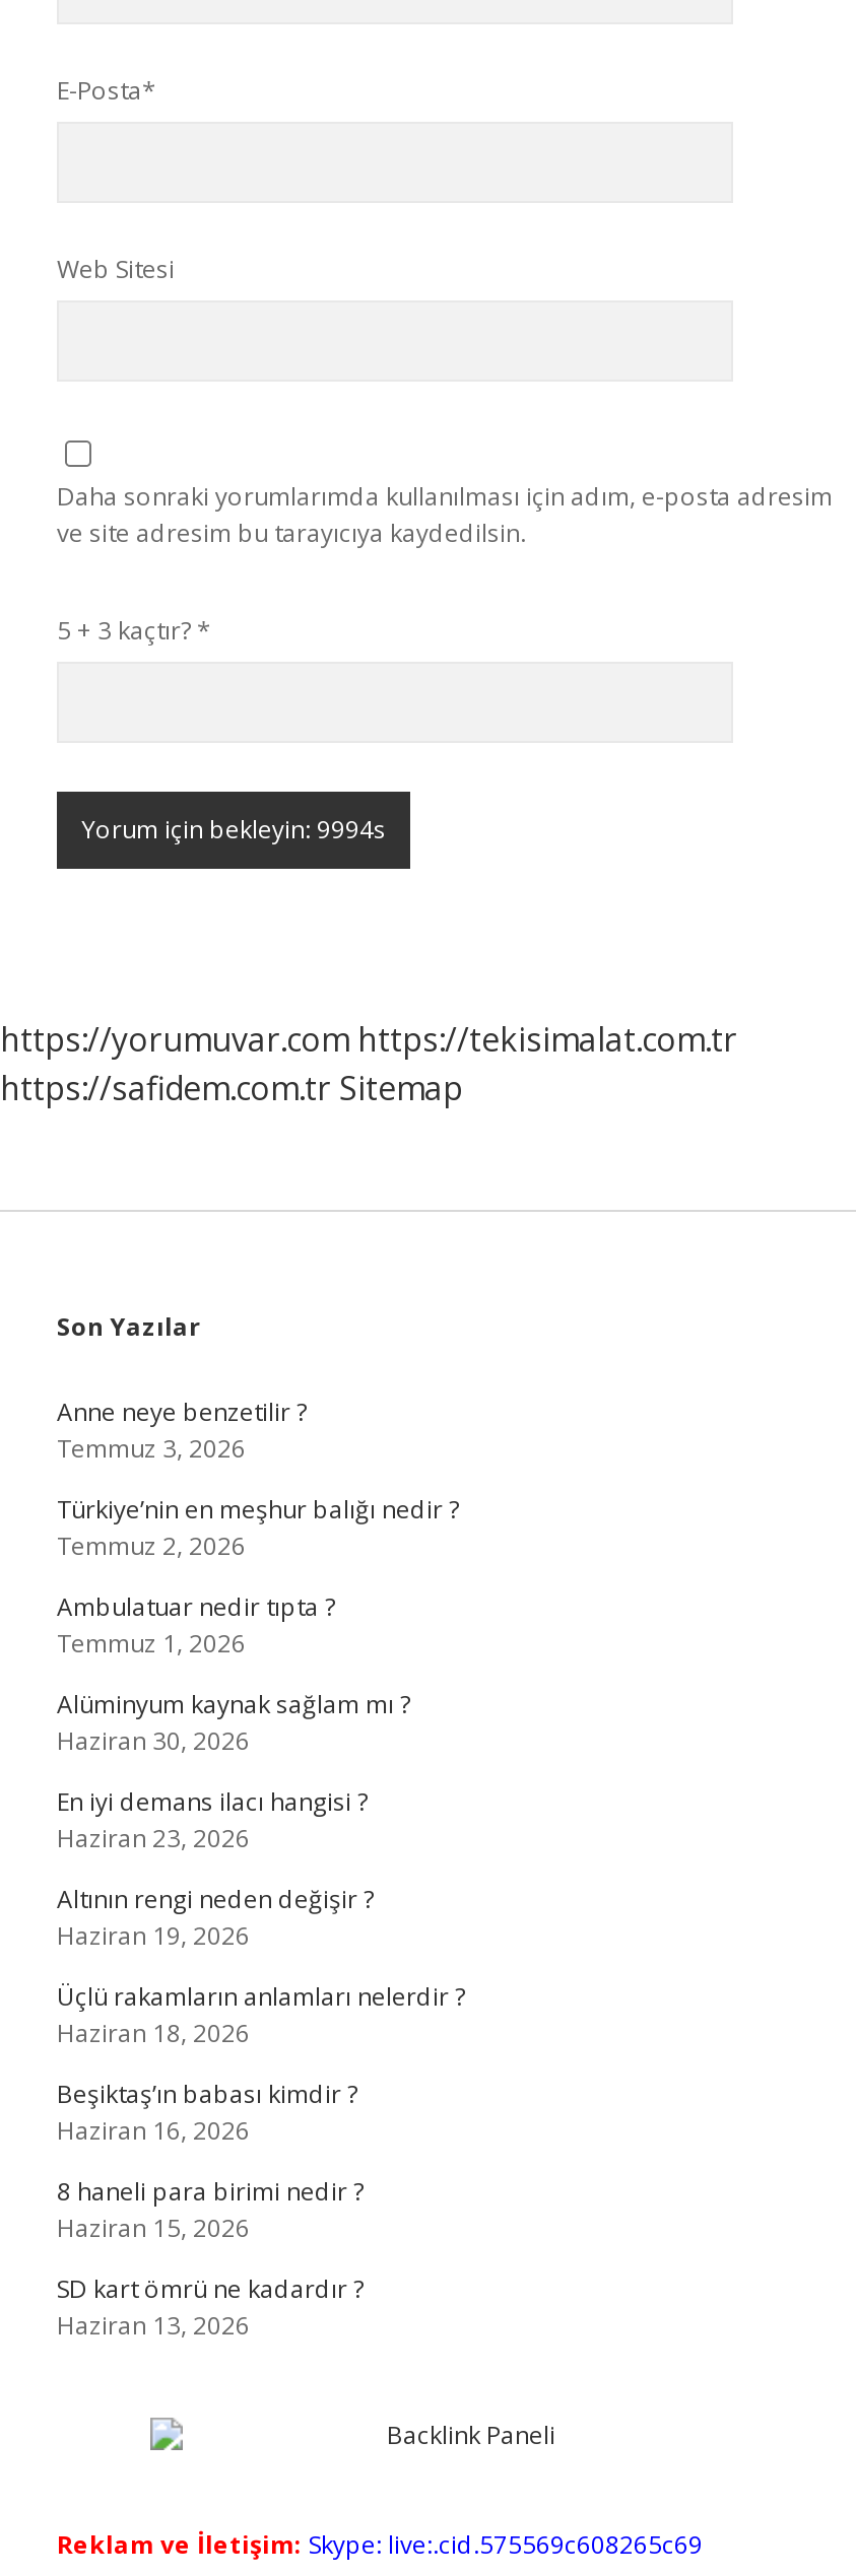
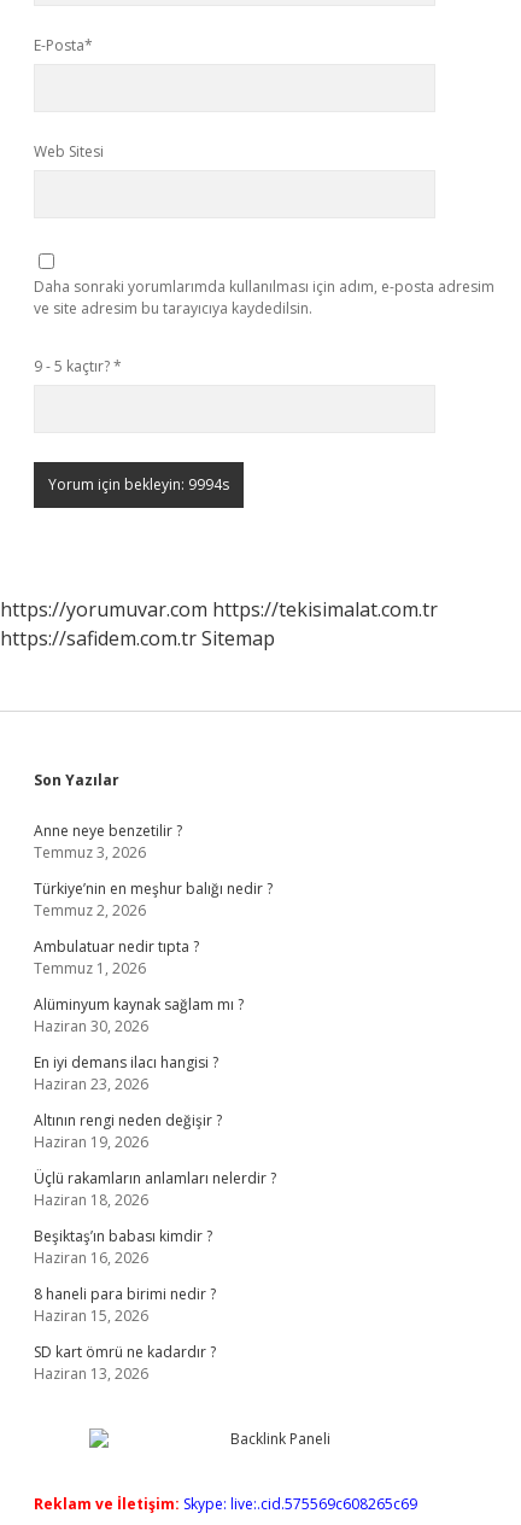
[57,613,211,648] 5 + 3 kaçtır? * -> [34,356,122,376] 9 - 5 kaçtır? *

